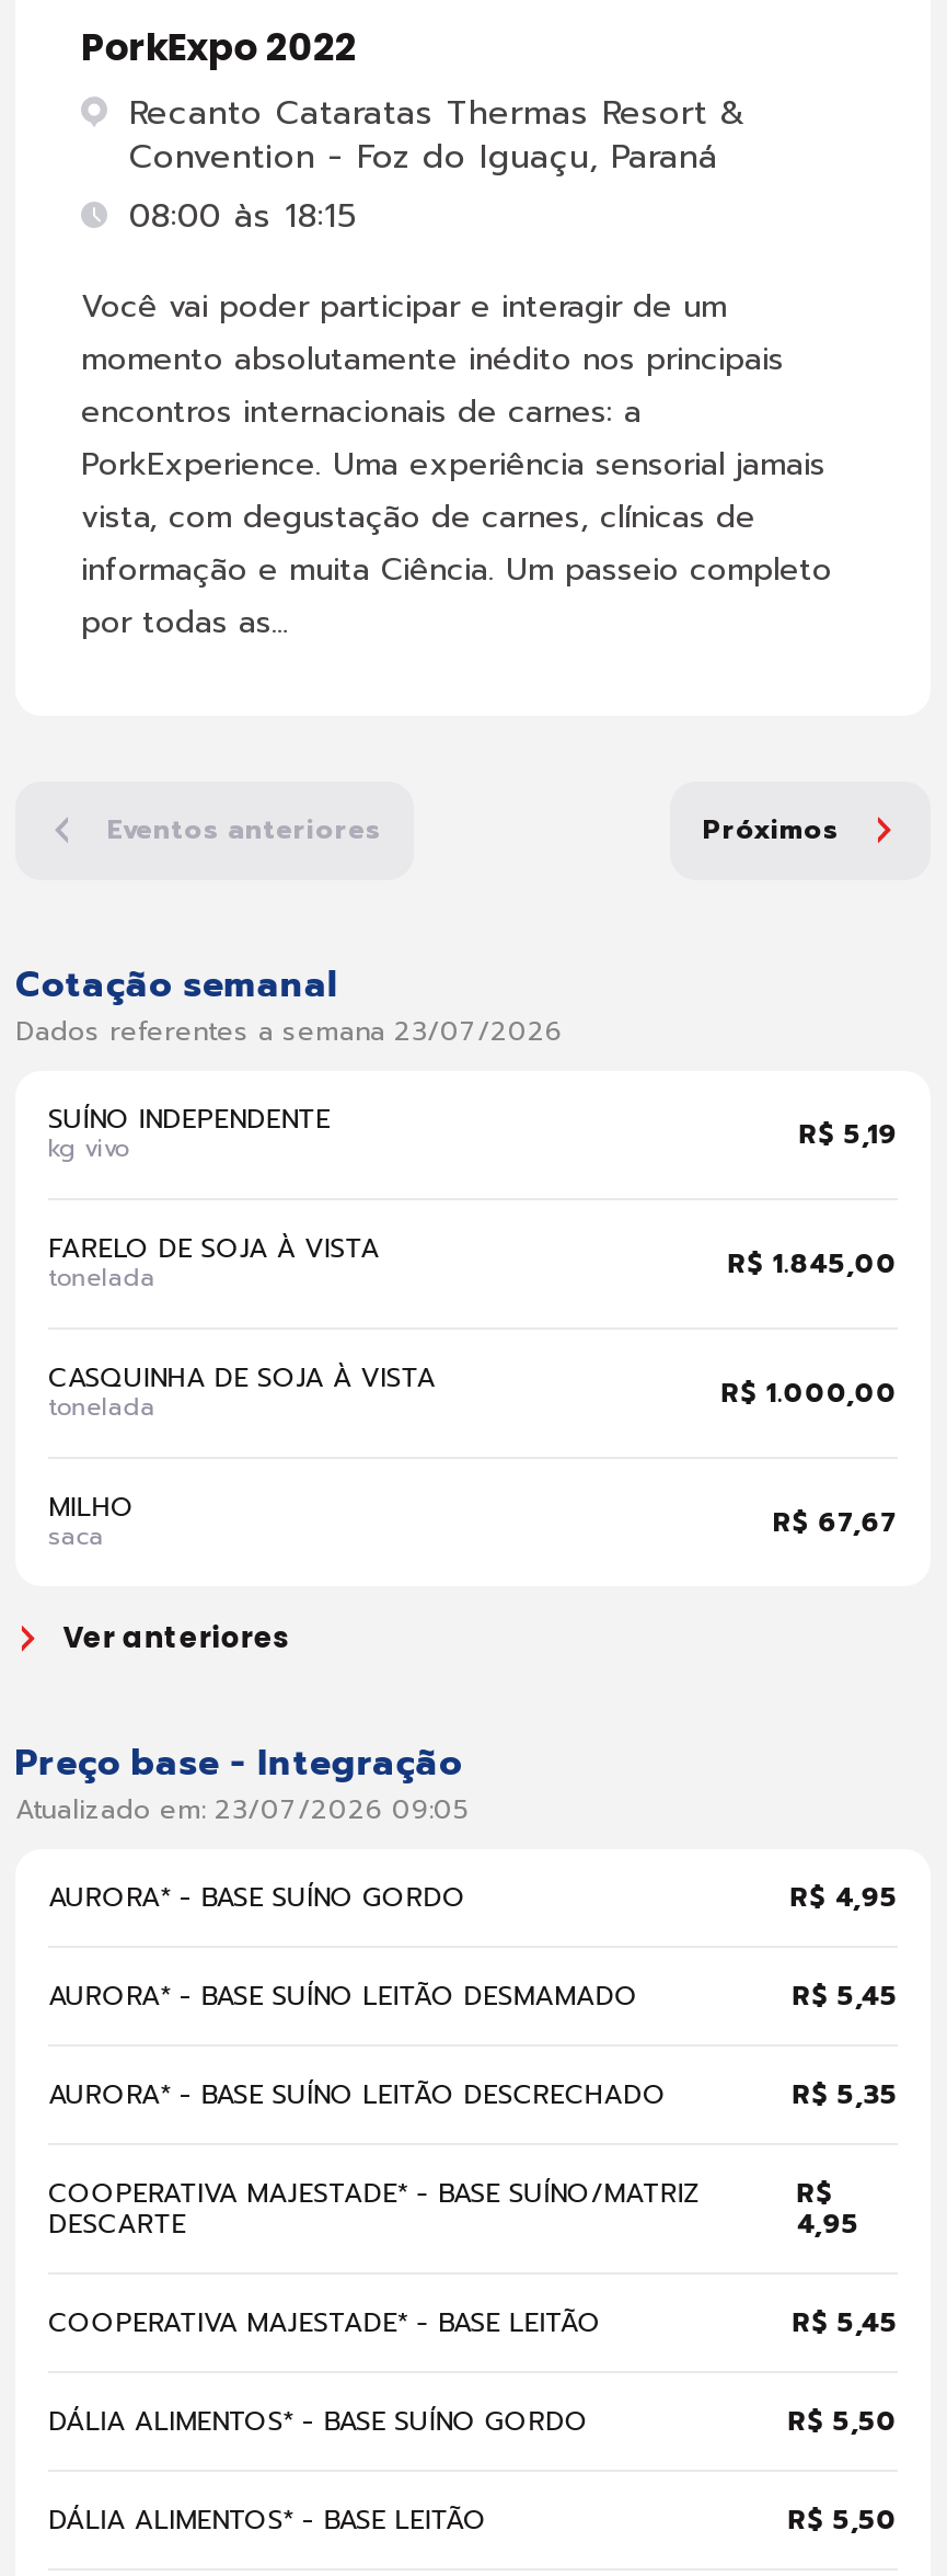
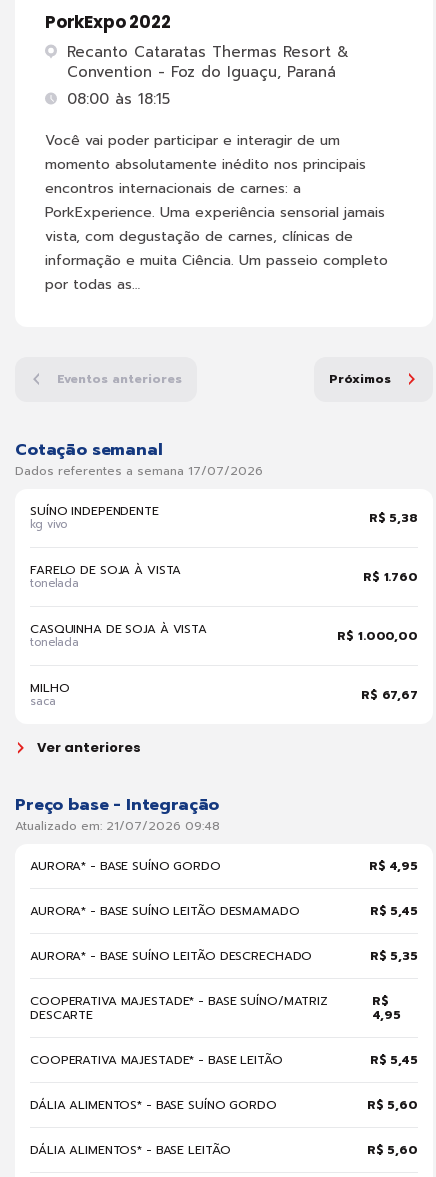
[15,1012,563,1051] Dados referentes a semana 23/07/2026 -> [15,462,263,480] Dados referentes a semana 17/07/2026
[799,1115,898,1154] R$ 5,19 -> [369,509,418,527] R$ 5,38
[728,1244,898,1284] R$ 1.845,00 -> [363,568,418,586] R$ 1.760
[15,1790,469,1830] Atualizado em: 23/07/2026 09:05 -> [15,817,220,835] Atualizado em: 21/07/2026 09:48
[788,2402,898,2441] R$ 5,50 -> [367,1096,418,1114] R$ 5,60
[788,2500,898,2540] R$ 5,50 -> [367,1141,418,1159] R$ 5,60

